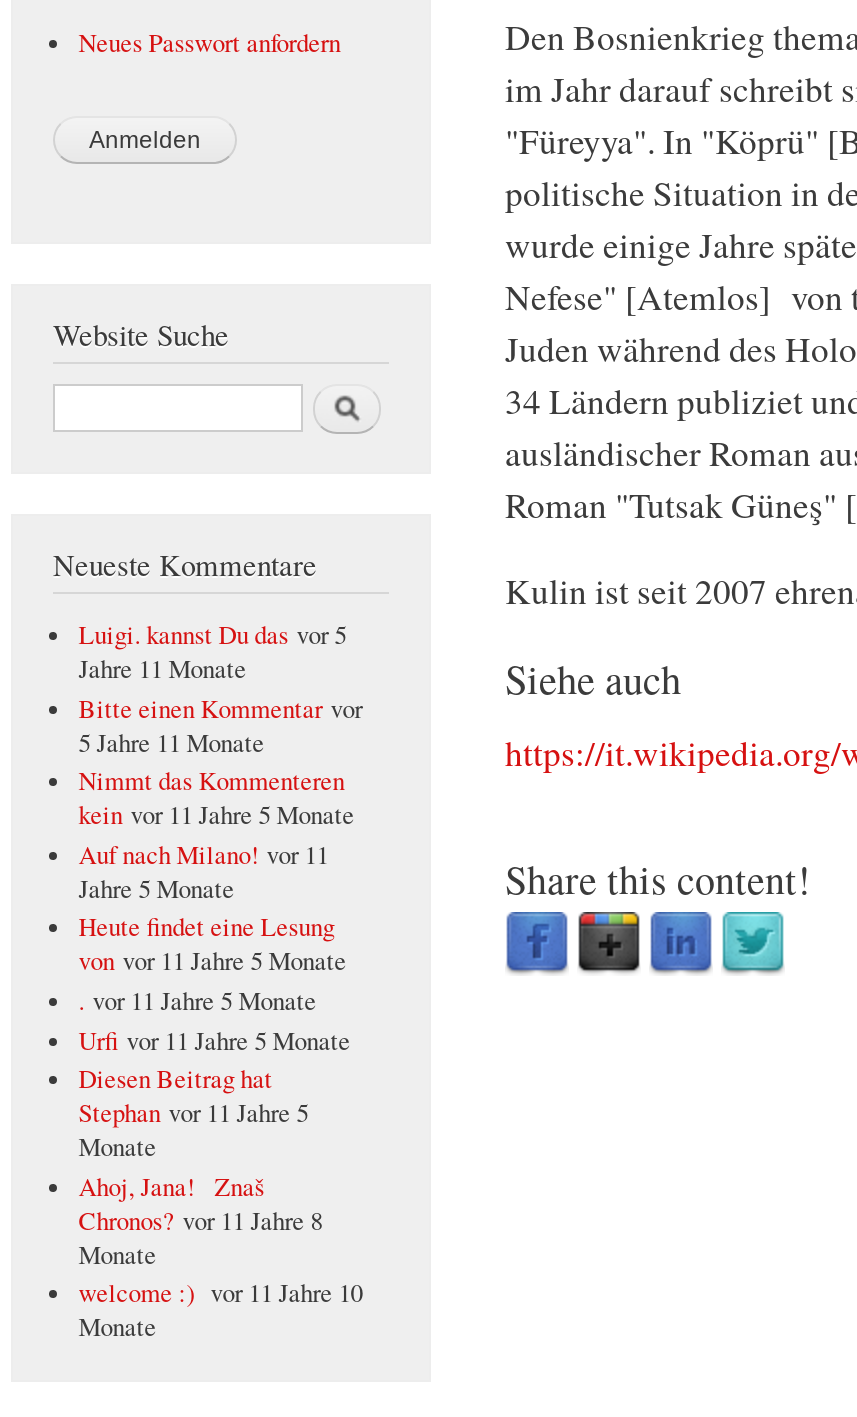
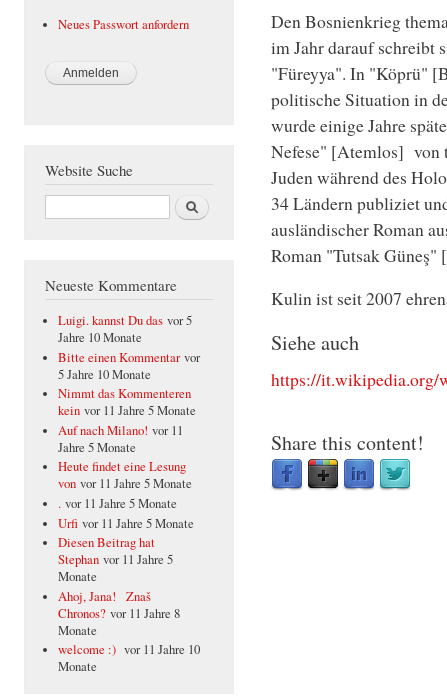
[79,652,247,686] Jahre 11 Monate -> [58,329,142,346] Jahre 10 Monate
[79,726,265,760] 5 Jahre 11 Monate -> [58,366,151,383] 5 Jahre 10 Monate

